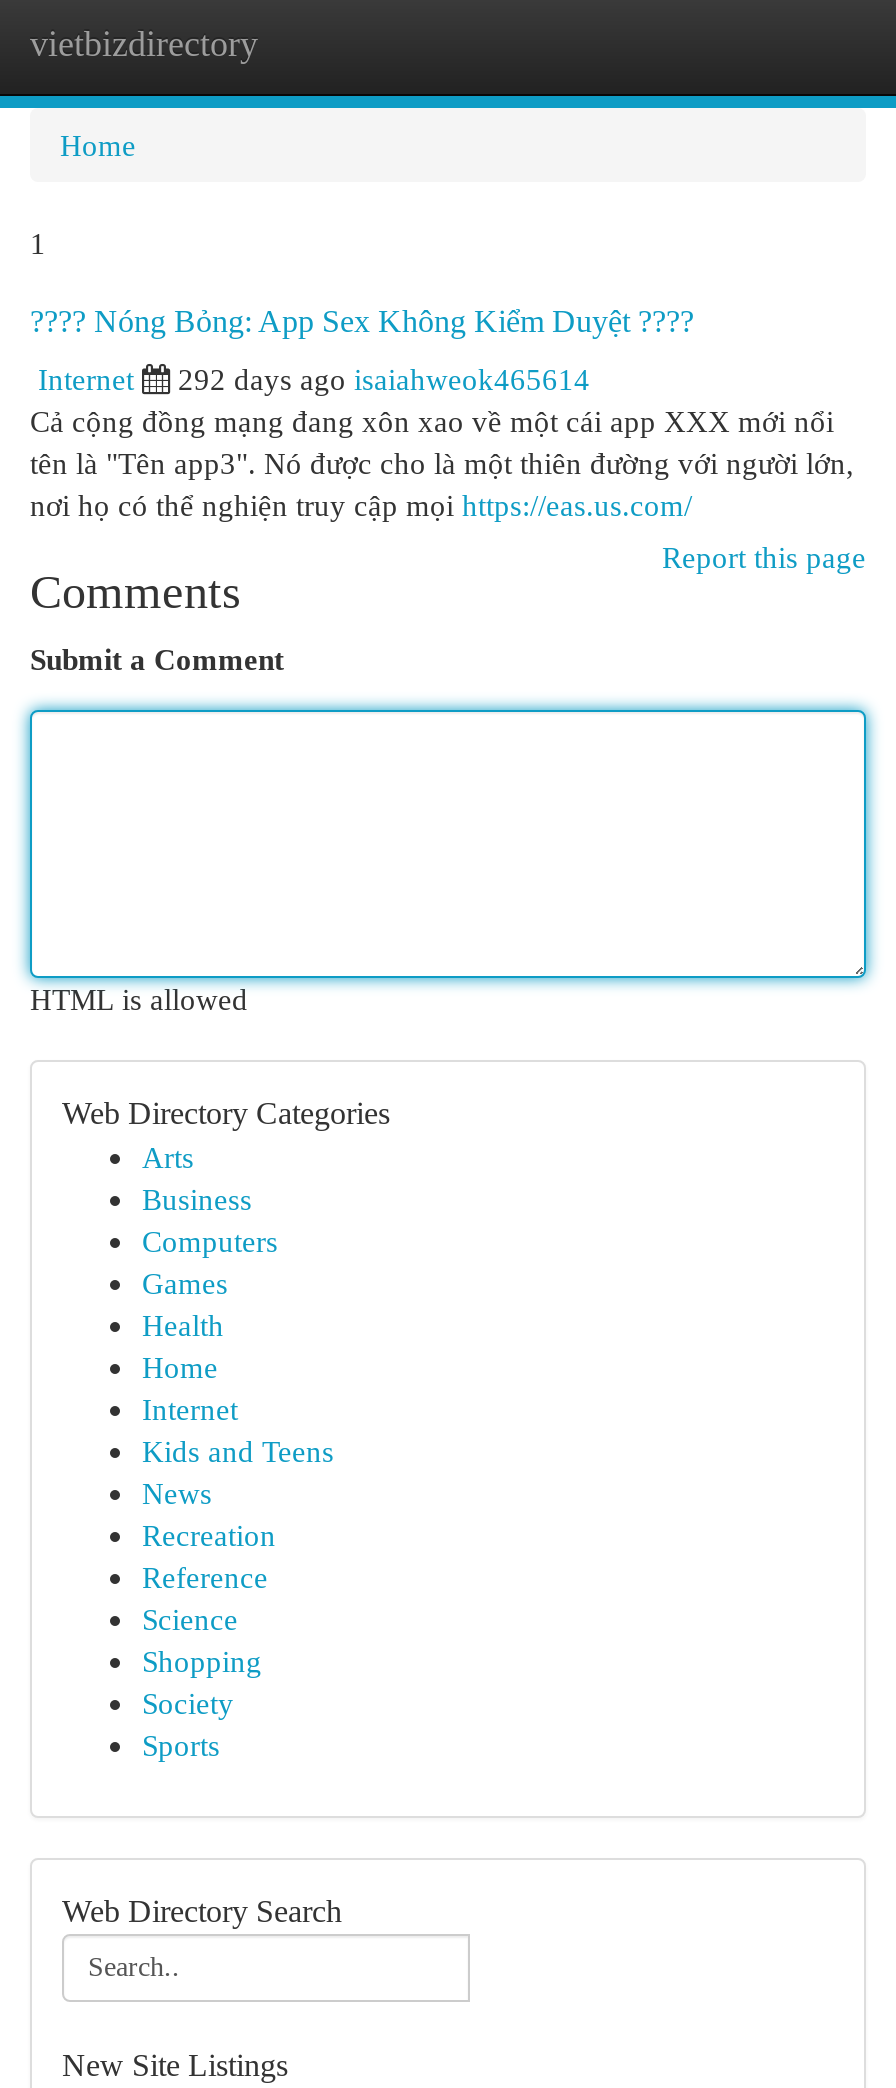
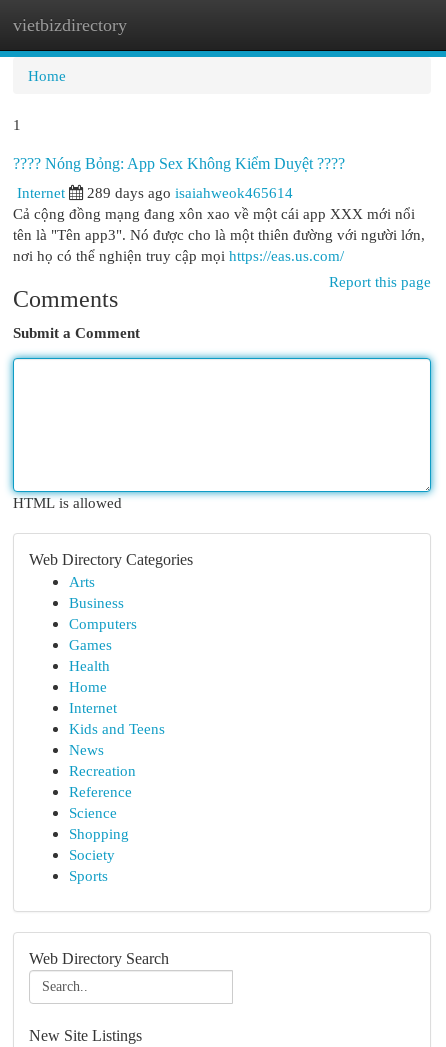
[178,362,590,396] 292 days ago isaiahweok465614 -> [87,184,293,201] 289 days ago isaiahweok465614

